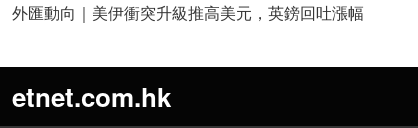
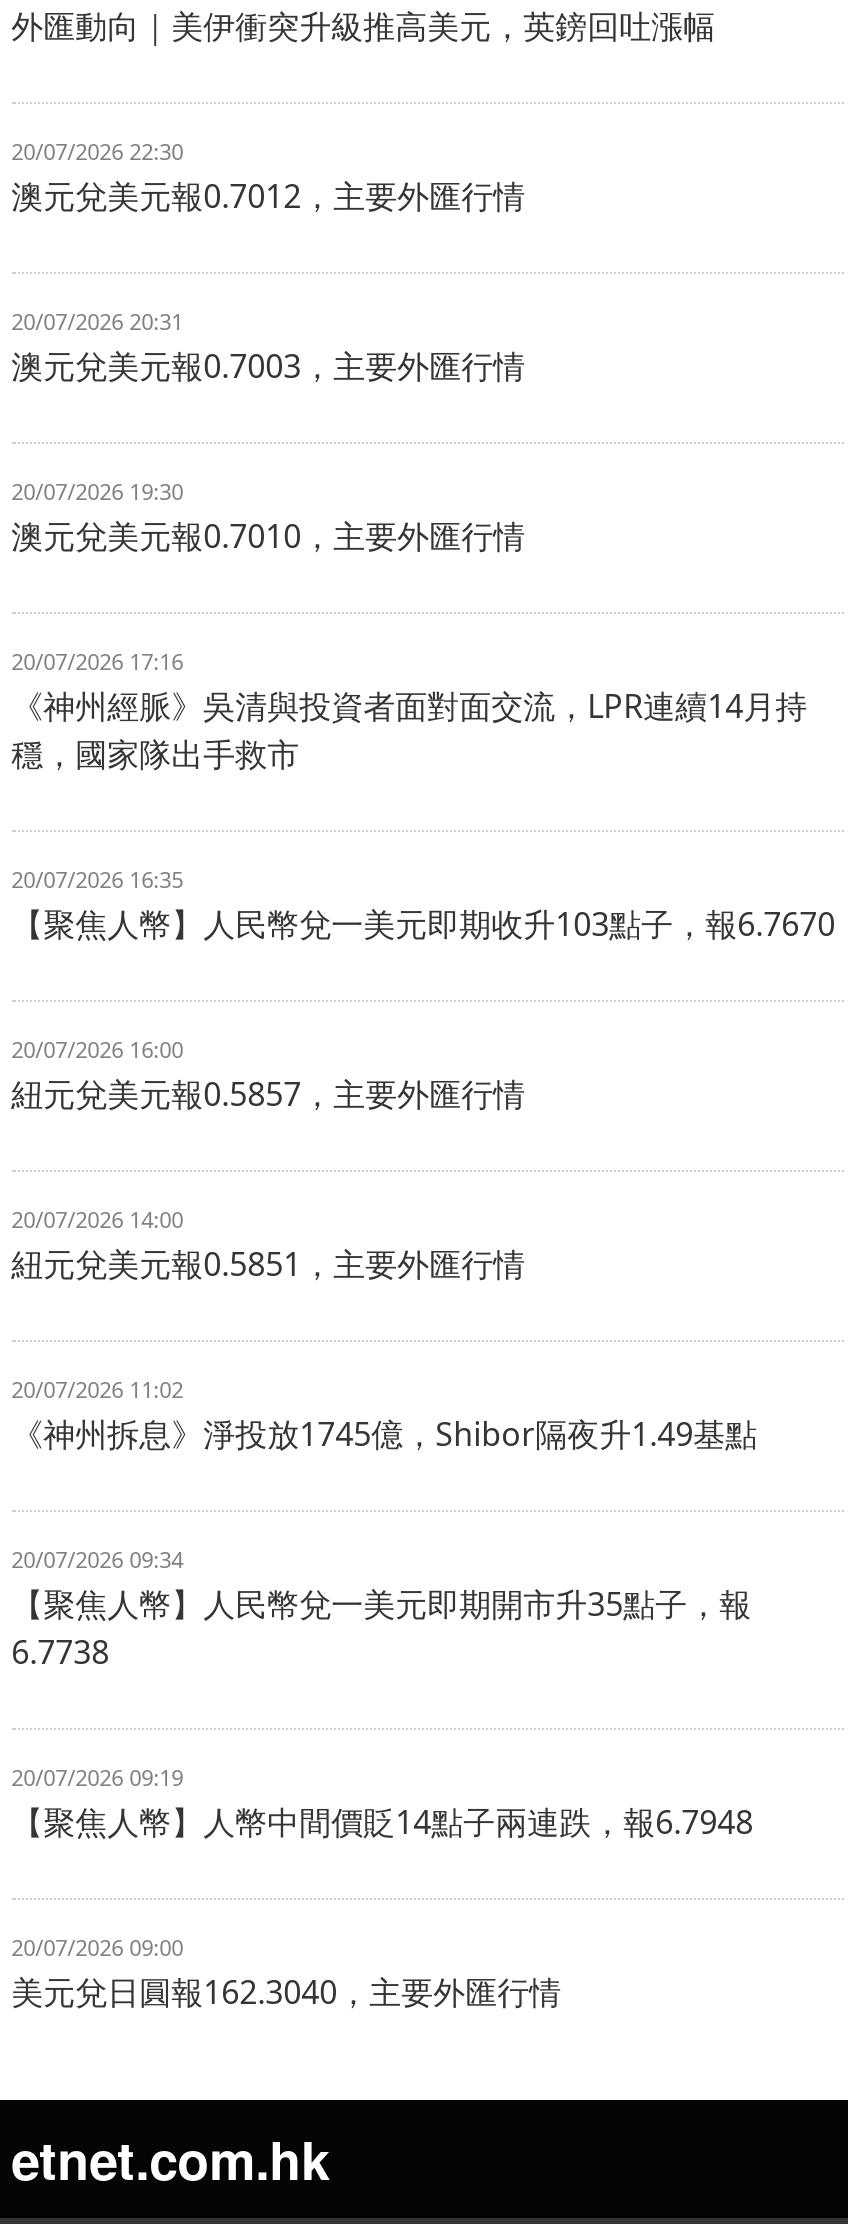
none -> [11,137,835,2015] 20/07/2026 22:30 | 澳元兌美元報0.7012，主要外匯行情 | 20/07/2026 20:31 | 澳元兌美元報0.7003，主要外匯行情 | 20/07/2026 19:30 | 澳元兌美元報0.7010，主要外匯行情 | 20/07/2026 17:16 | 《神州經脈》吳清與投資者面對面交流，LPR連續14月持 | 穩，國家隊出手救市 | 20/07/2026 16:35 | 【聚焦人幣】人民幣兌一美元即期收升103點子，報6.7670 | 20/07/2026 16:00 | 紐元兌美元報0.5857，主要外匯行情 | 20/07/2026 14:00 | 紐元兌美元報0.5851，主要外匯行情 | 20/07/2026 11:02 | 《神州拆息》淨投放1745億，Shibor隔夜升1.49基點 | 20/07/2026 09:34 | 【聚焦人幣】人民幣兌一美元即期開市升35點子，報 | 6.7738 | 20/07/2026 09:19 | 【聚焦人幣】人幣中間價貶14點子兩連跌，報6.7948 | 20/07/2026 09:00 | 美元兌日圓報162.3040，主要外匯行情

